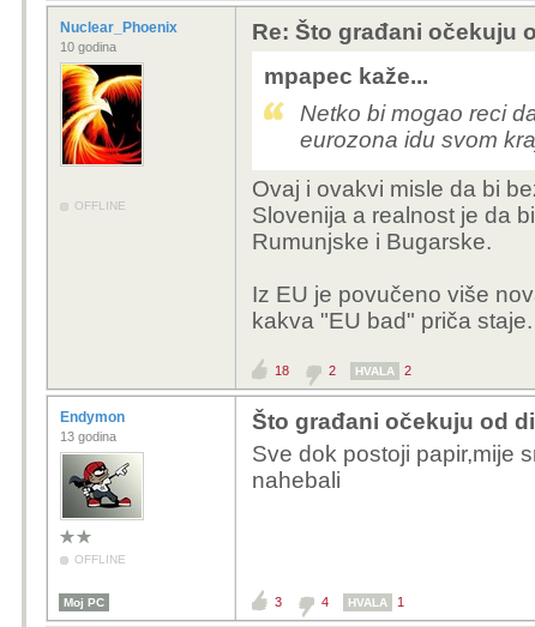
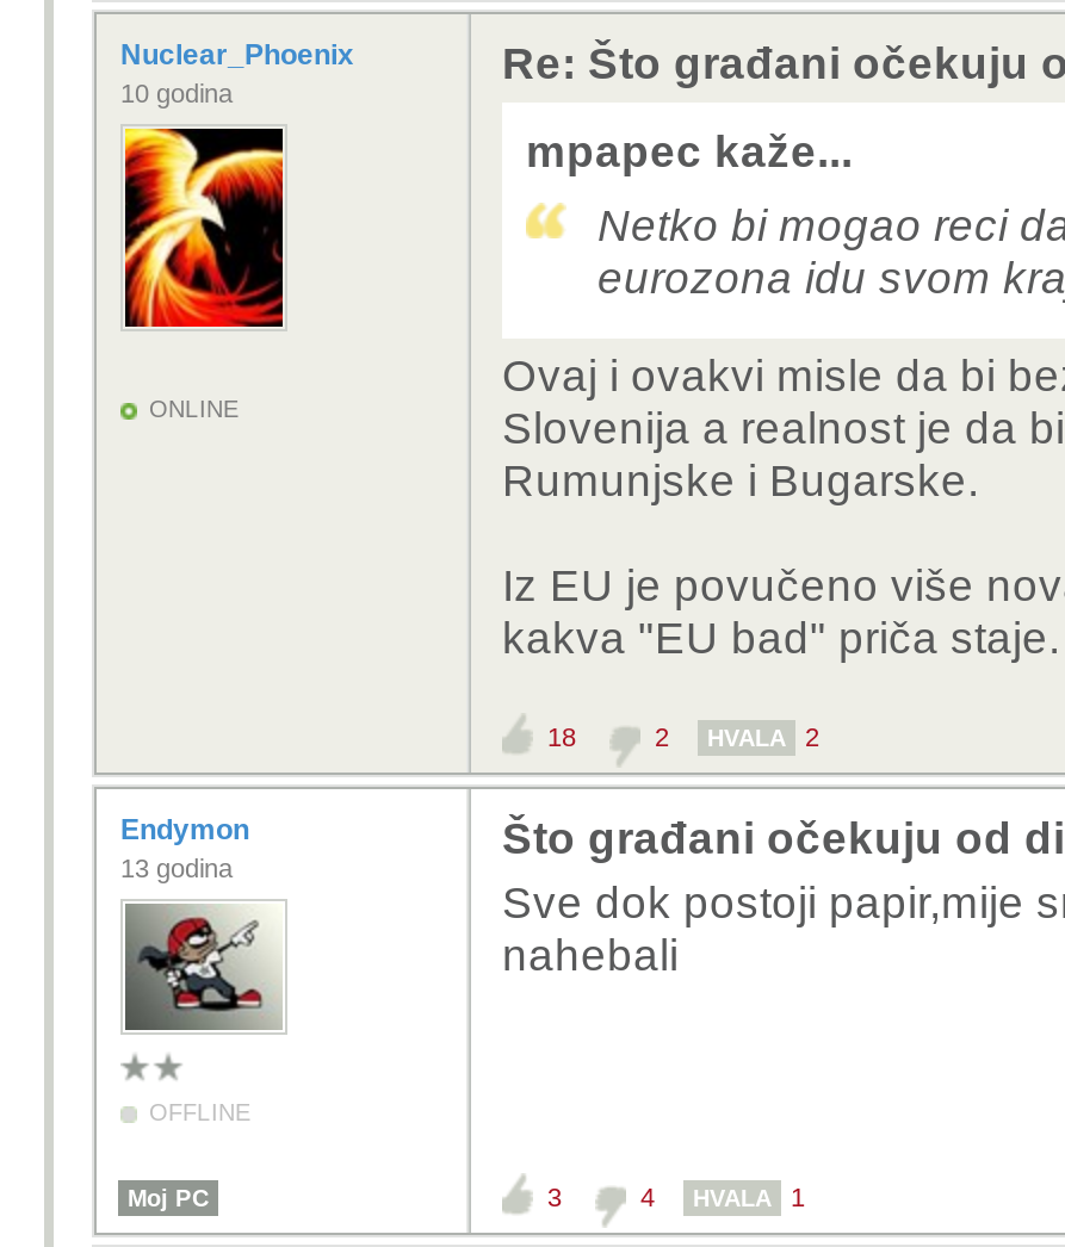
[74,199,126,212] OFFLINE -> [149,396,240,422] ONLINE

